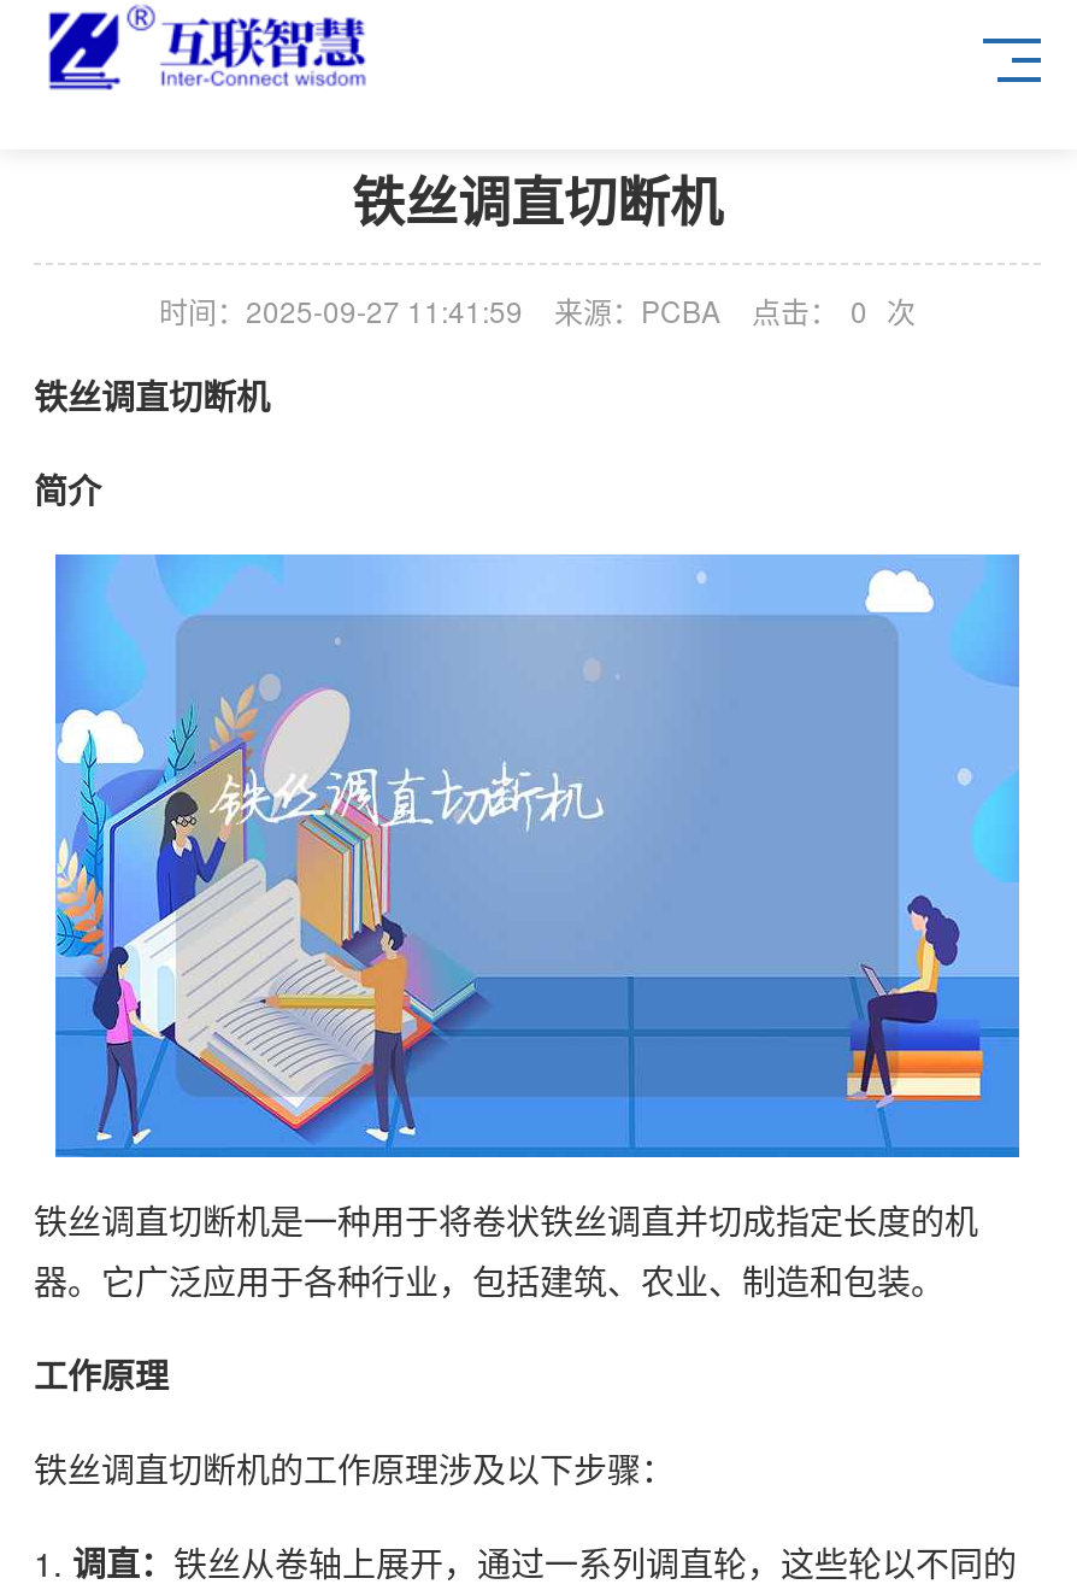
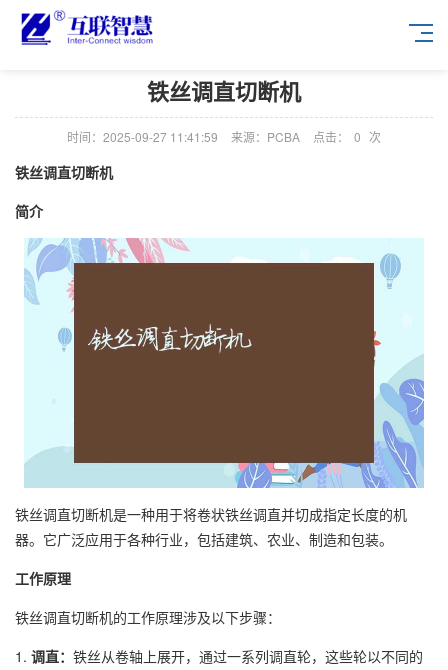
[53,552,1022,1160] [image] -> [24,237,424,489] [image]

